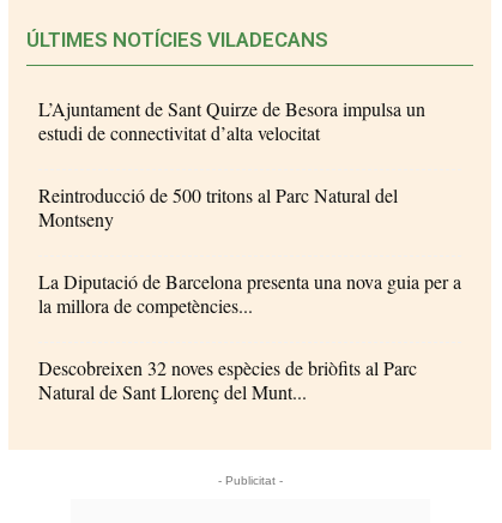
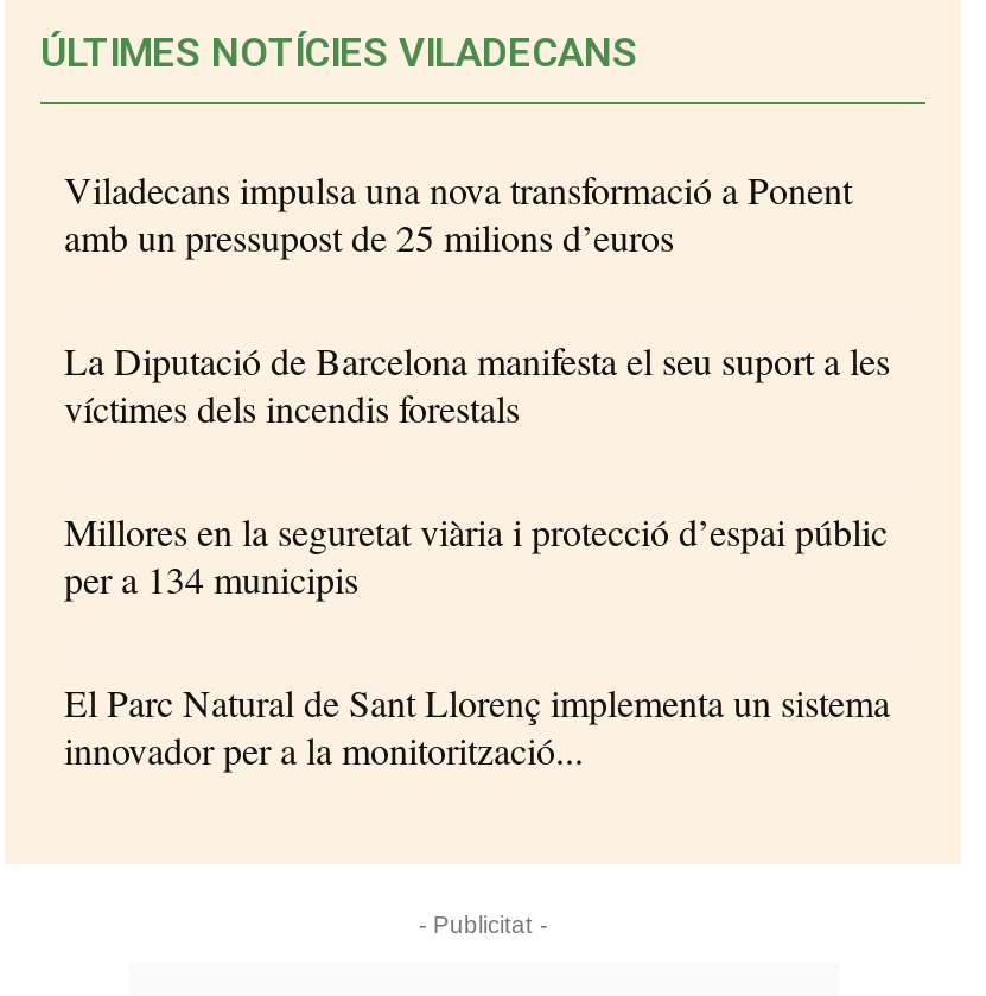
[38,96,425,145] L’Ajuntament de Sant Quirze de Besora impulsa un | estudi de connectivitat d’alta velocitat -> [64,164,852,261] Viladecans impulsa una nova transformació a Ponent | amb un pressupost de 25 milions d’euros
[38,182,398,231] Reintroducció de 500 tritons al Parc Natural del | Montseny -> [64,335,890,432] La Diputació de Barcelona manifesta el seu suport a les | víctimes dels incendis forestals
[38,269,461,318] La Diputació de Barcelona presenta una nova guia per a | la millora de competències... -> [64,505,888,603] Millores en la seguretat viària i protecció d’espai públic | per a 134 municipis
[38,355,417,404] Descobreixen 32 noves espècies de briòfits al Parc | Natural de Sant Llorenç del Munt... -> [64,676,890,774] El Parc Natural de Sant Llorenç implementa un sistema | innovador per a la monitorització...

